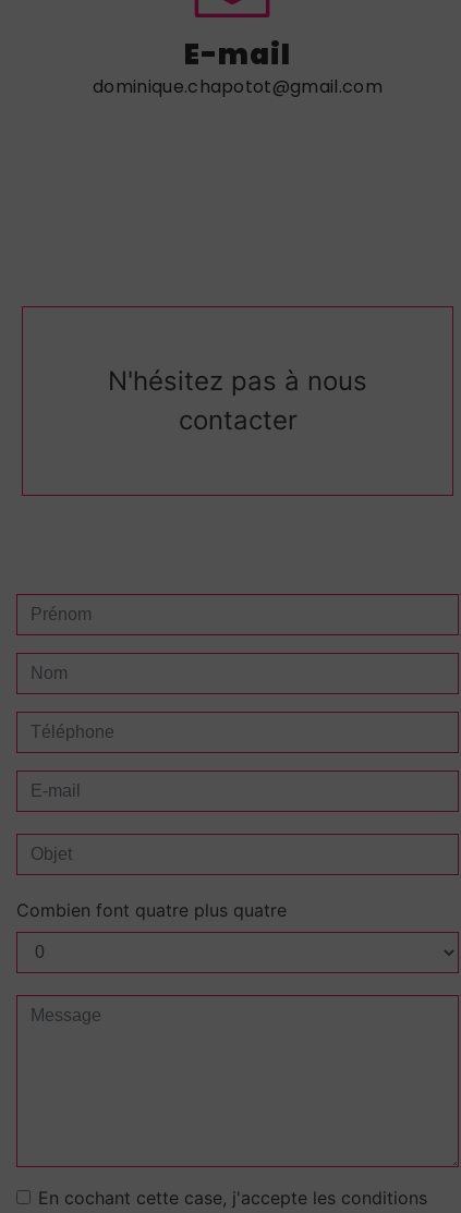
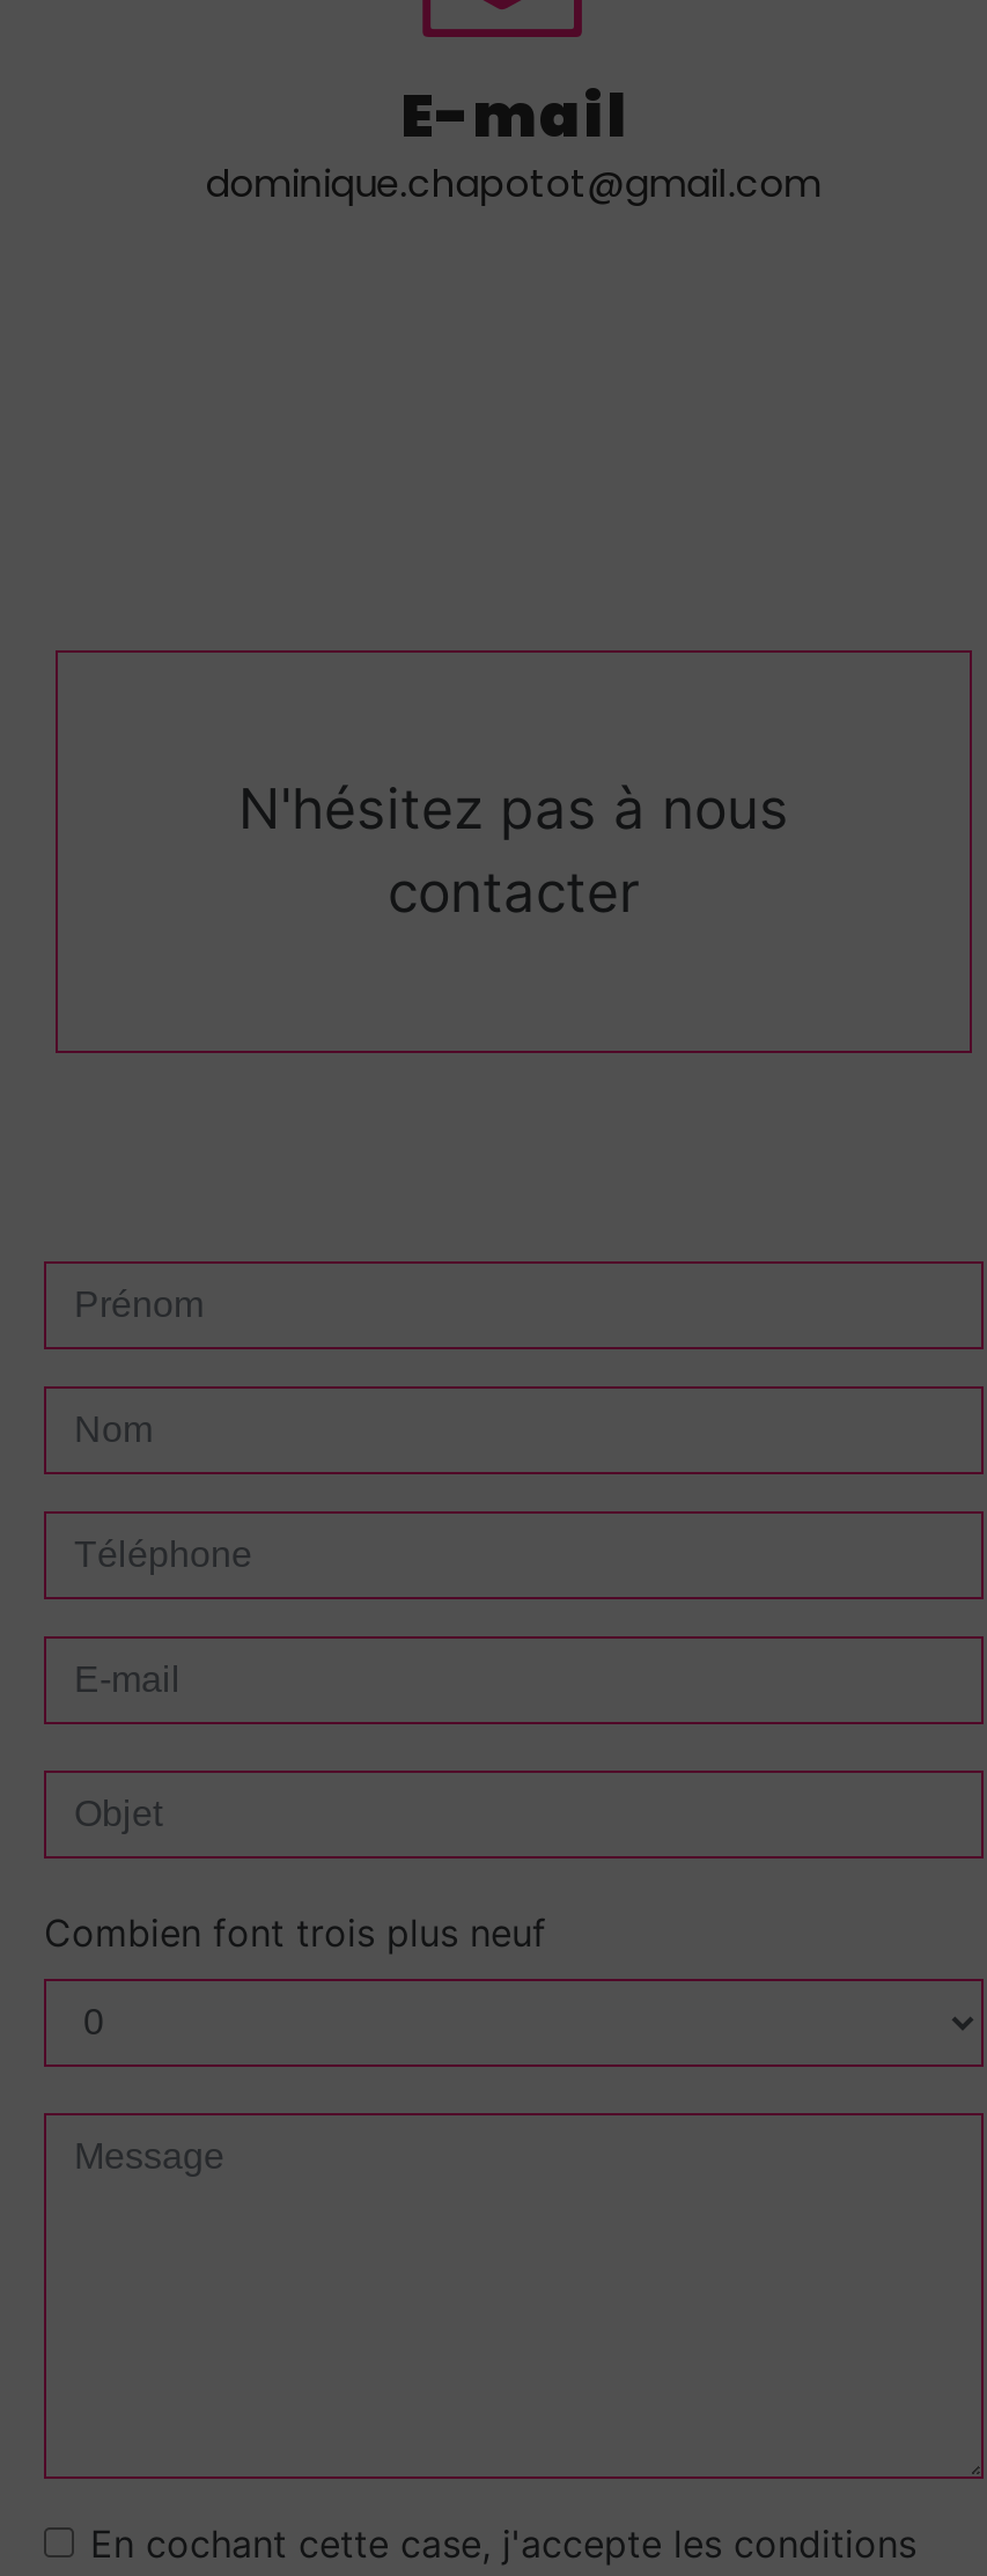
[16,900,287,921] Combien font quatre plus quatre -> [44,1911,546,1957] Combien font trois plus neuf

